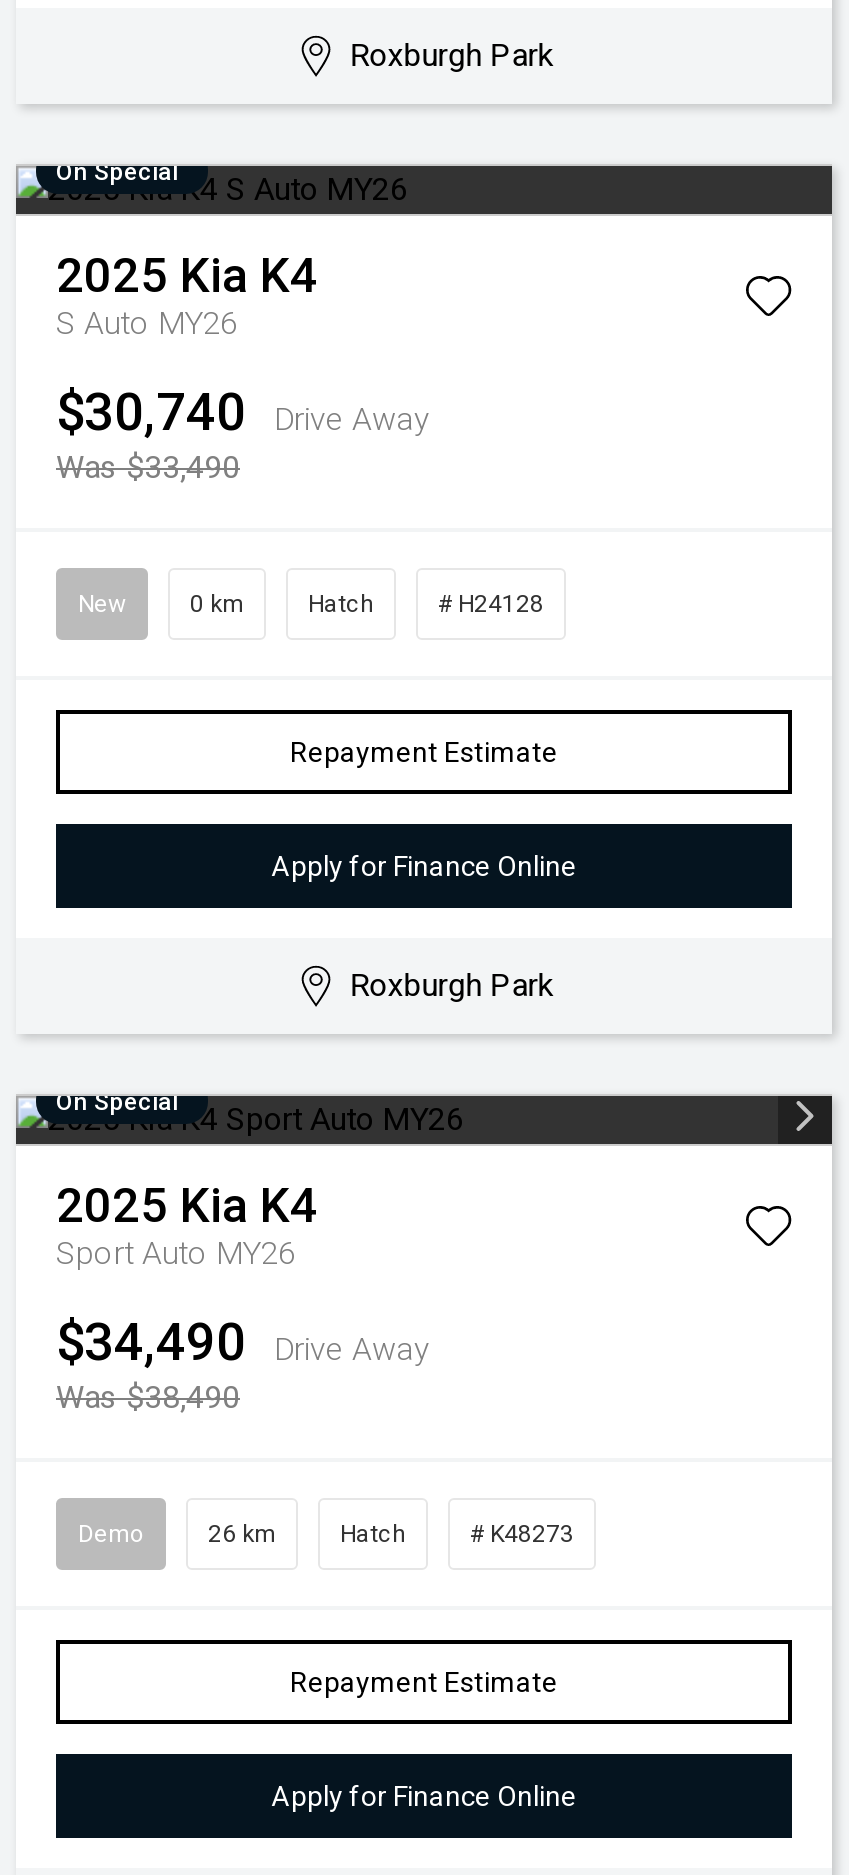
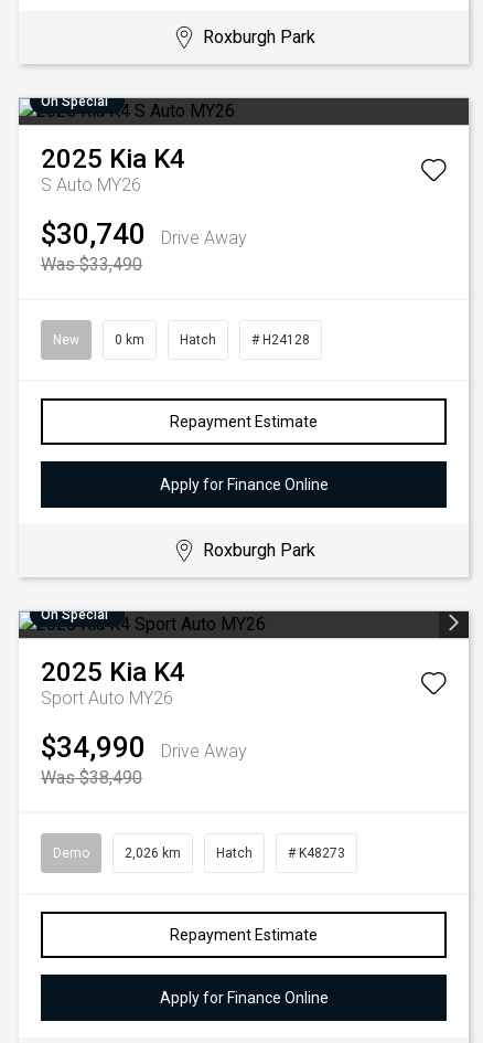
[56,1312,430,1372] $34,490 Drive Away -> [41,731,247,764] $34,990 Drive Away
[208,1520,276,1548] 26 km -> [125,845,181,861] 2,026 km

